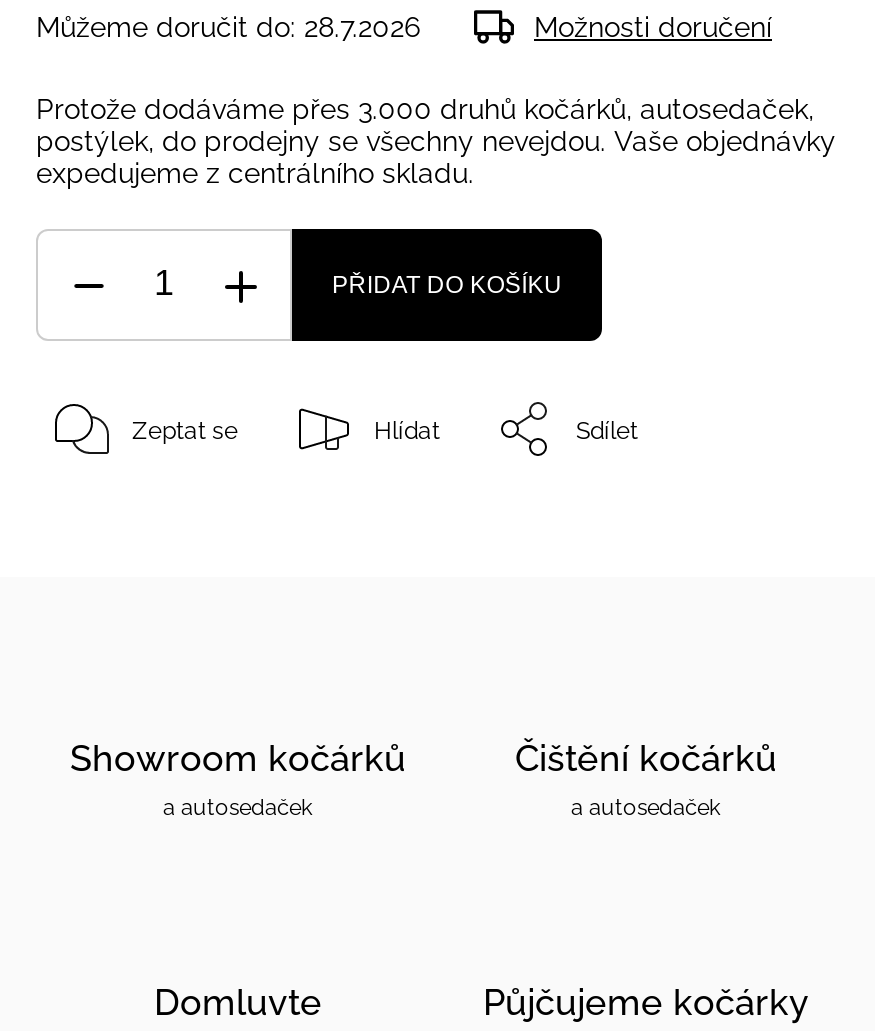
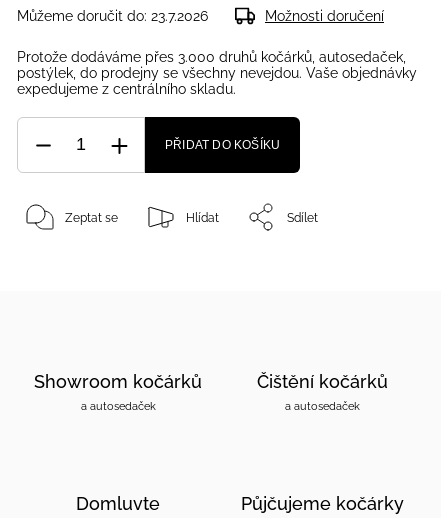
[36,10,420,42] Můžeme doručit do: 28.7.2026 -> [17,7,208,23] Můžeme doručit do: 23.7.2026

